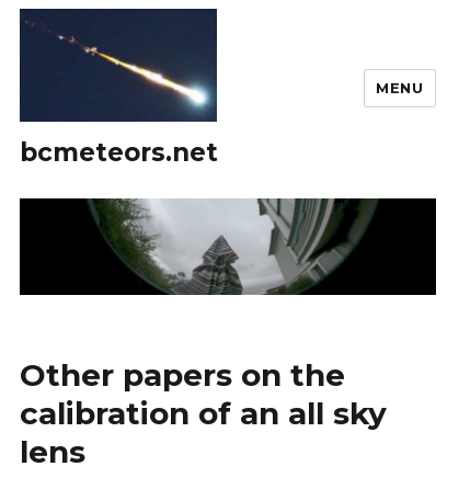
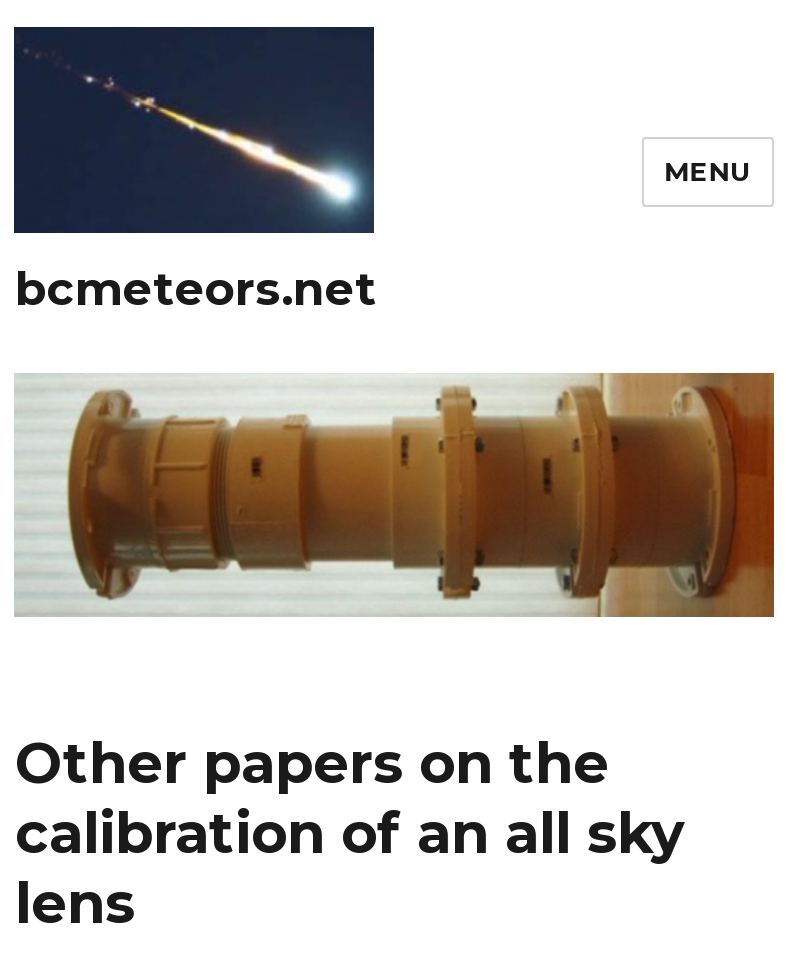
[19,197,437,296] [image] -> [14,371,776,619] [image]

